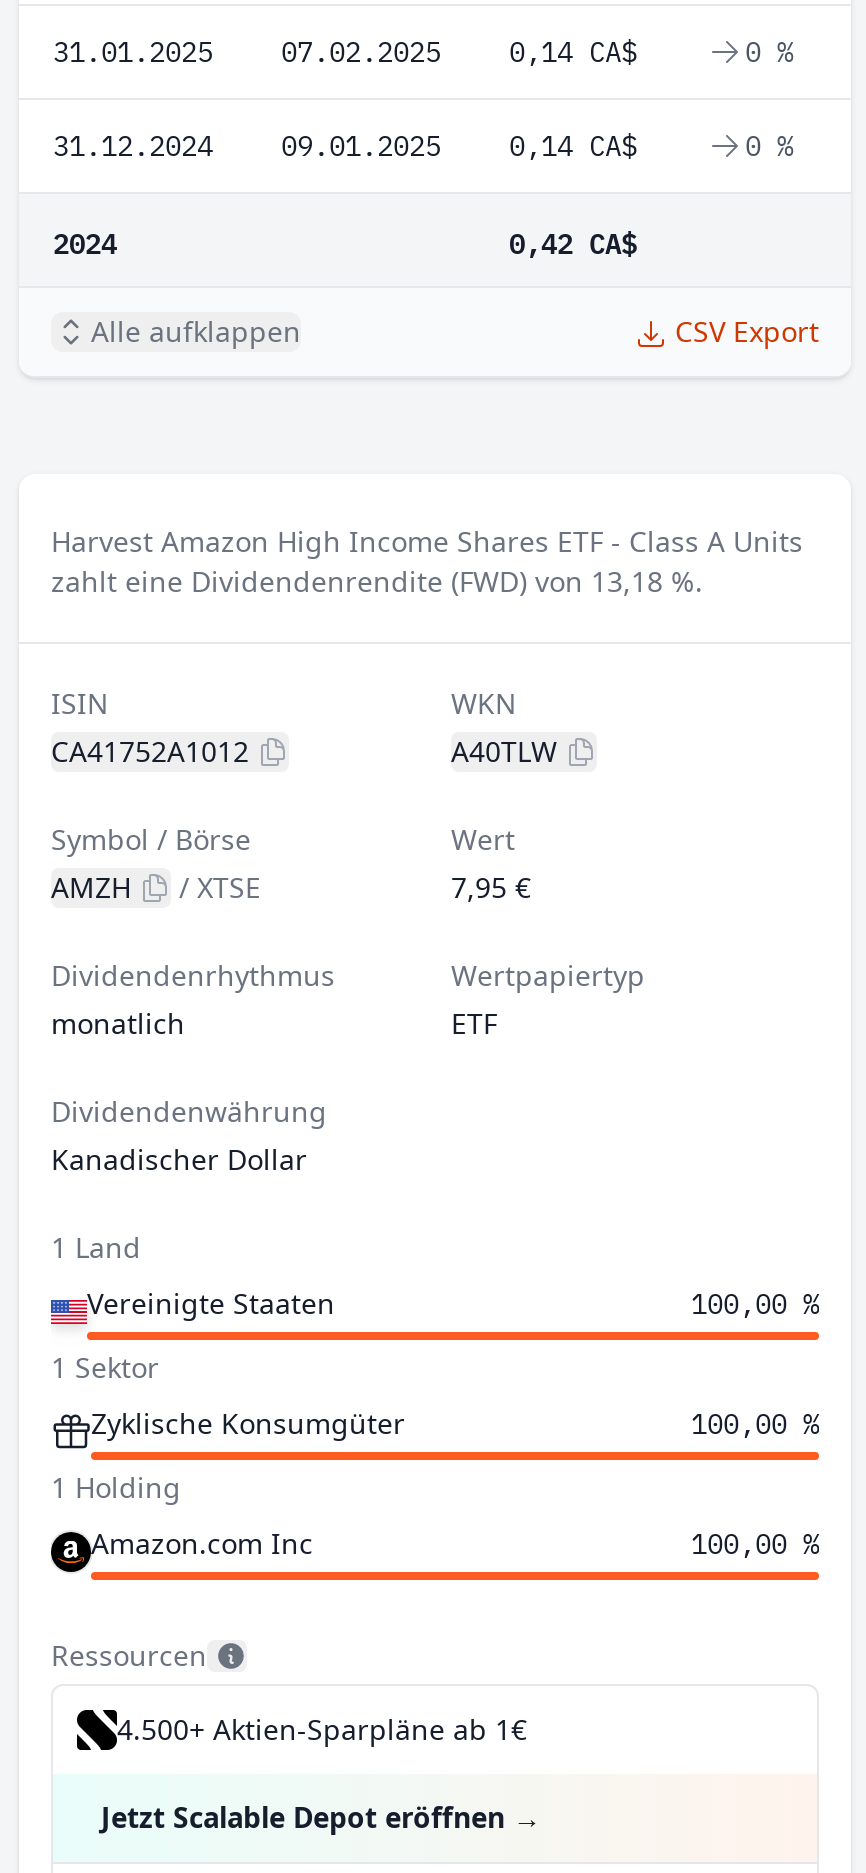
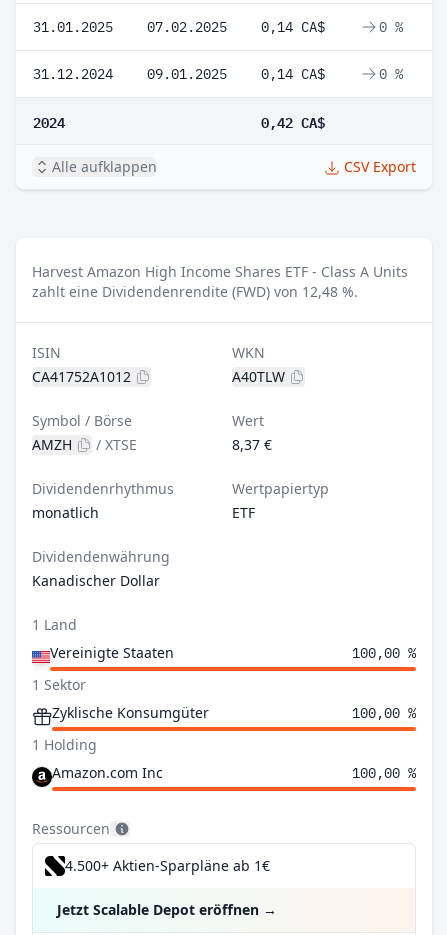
[51,562,703,600] zahlt eine Dividendenrendite (FWD) von 13,18 %. -> [32,282,358,301] zahlt eine Dividendenrendite (FWD) von 12,48 %.
[451,868,531,906] 7,95 € -> [232,435,272,454] 8,37 €

